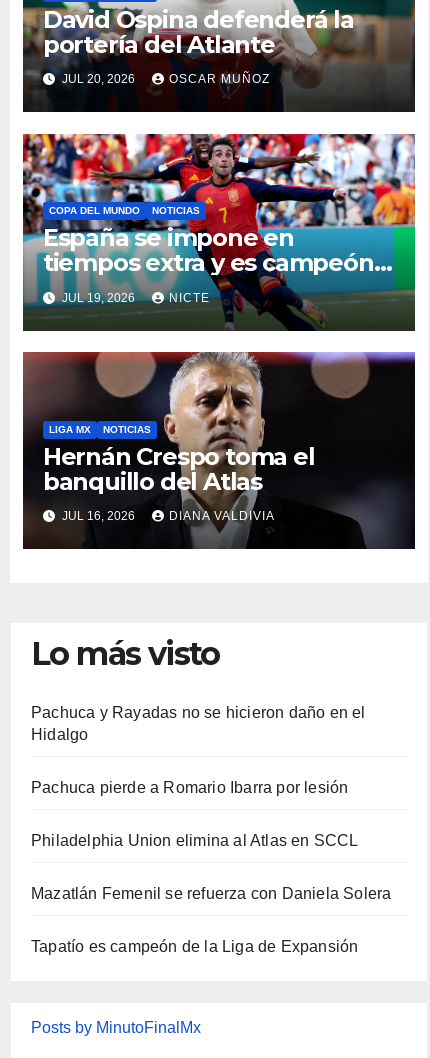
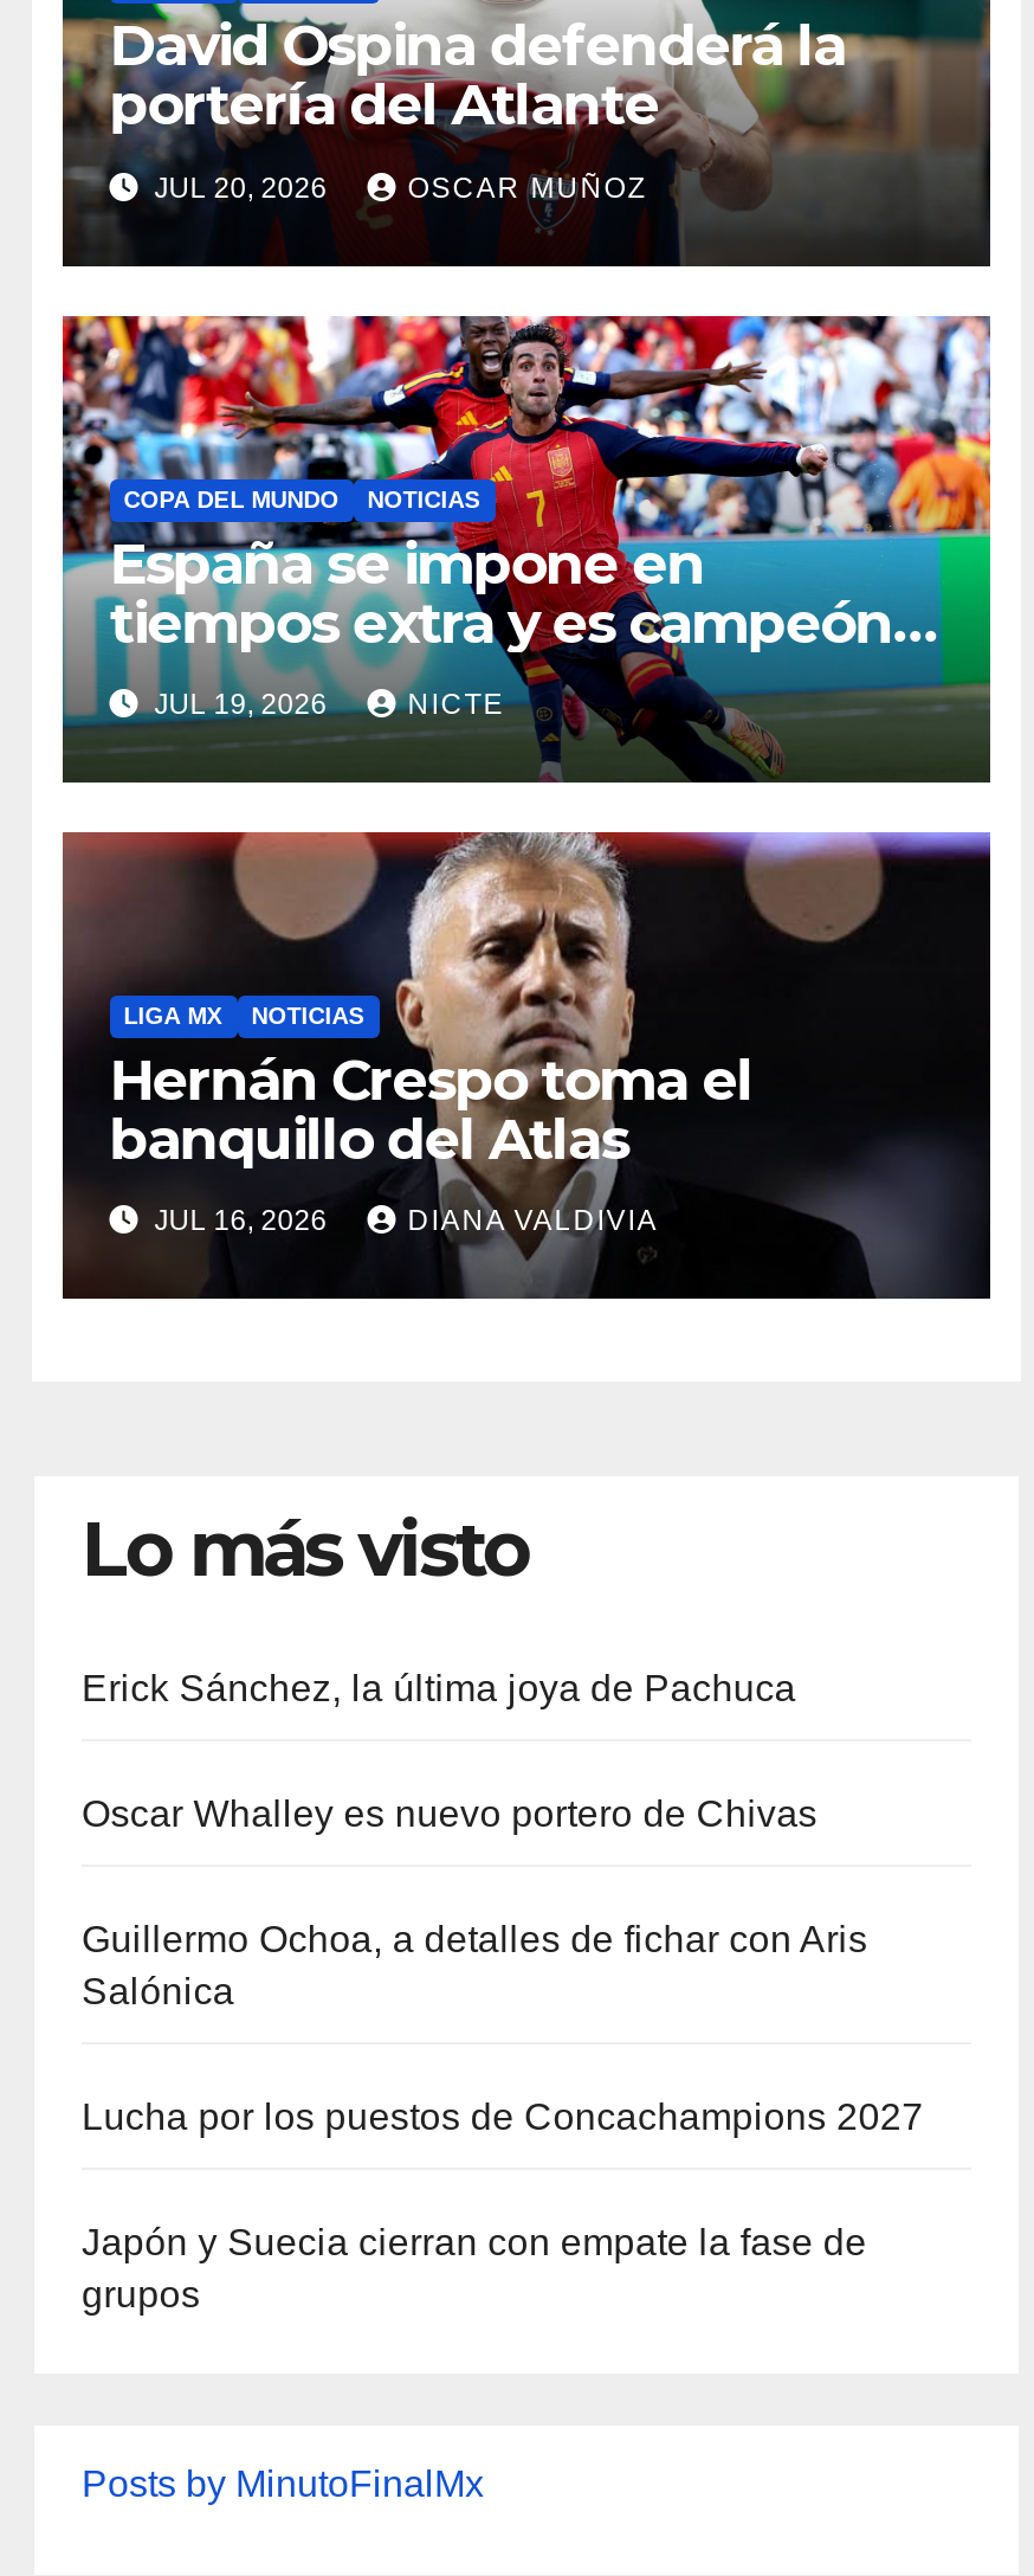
[31,704,366,743] Pachuca y Rayadas no se hicieron daño en el | Hidalgo -> [82,1668,796,1708] Erick Sánchez, la última joya de Pachuca
[31,779,348,796] Pachuca pierde a Romario Ibarra por lesión -> [82,1793,817,1833] Oscar Whalley es nuevo portero de Chivas
[31,832,359,849] Philadelphia Union elimina al Atlas en SCCL -> [82,1919,868,2011] Guillermo Ochoa, a detalles de fichar con Aris | Salónica
[31,885,391,902] Mazatlán Femenil se refuerza con Daniela Solera -> [82,2096,924,2136] Lucha por los puestos de Concachampions 2027
[31,938,358,955] Tapatío es campeón de la Liga de Expansión -> [82,2222,867,2314] Japón y Suecia cierran con empate la fase de | grupos

